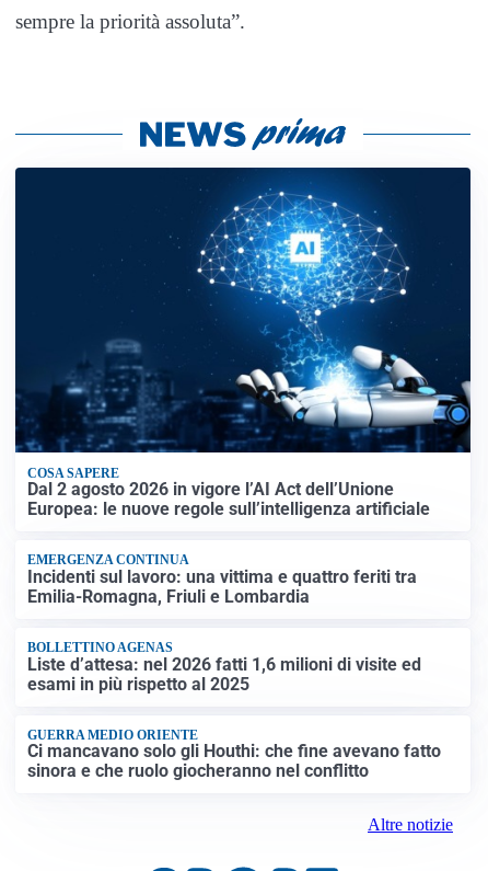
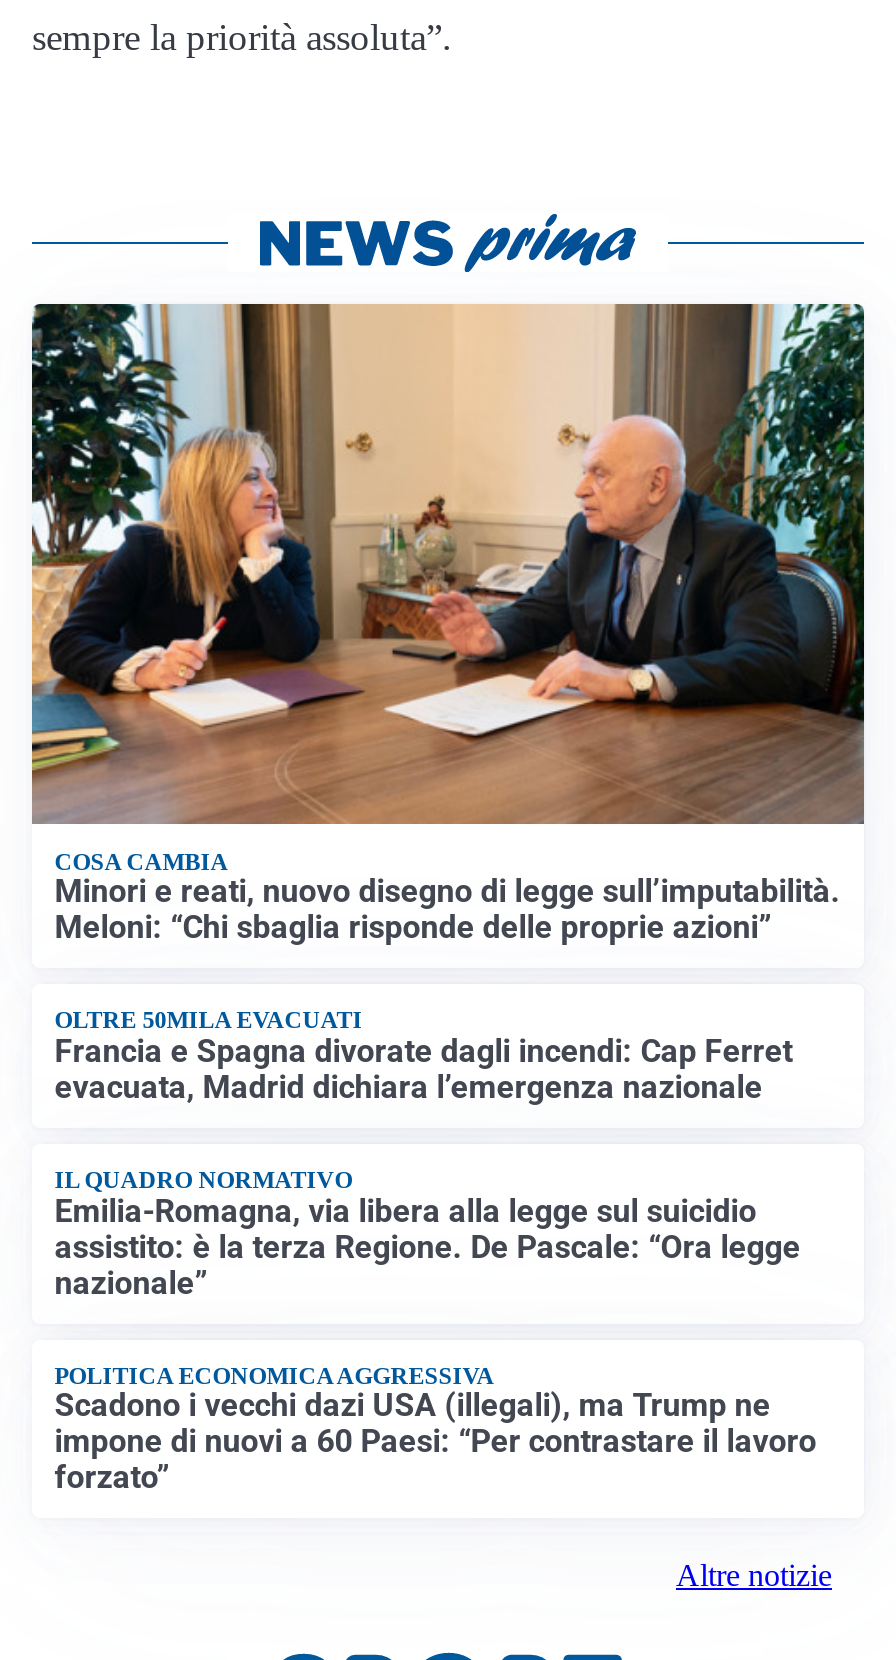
[14,167,472,519] [image] | COSA SAPERE | Dal 2 agosto 2026 in vigore l’AI Act dell’Unione | Europea: le nuove regole sull’intelligenza artificiale -> [30,302,866,946] [image] | COSA CAMBIA | Minori e reati, nuovo disegno di legge sull’imputabilità. | Meloni: “Chi sbaglia risponde delle proprie azioni”
[28,553,417,607] EMERGENZA CONTINUA | Incidenti sul lavoro: una vittima e quattro feriti tra | Emilia-Romagna, Friuli e Lombardia -> [54,1007,792,1106] OLTRE 50MILA EVACUATI | Francia e Spagna divorate dagli incendi: Cap Ferret | evacuata, Madrid dichiara l’emergenza nazionale
[28,640,421,694] BOLLETTINO AGENAS | Liste d’attesa: nel 2026 fatti 1,6 milioni di visite ed | esami in più rispetto al 2025 -> [54,1166,800,1301] IL QUADRO NORMATIVO | Emilia-Romagna, via libera alla legge sul suicidio | assistito: è la terza Regione. De Pascale: “Ora legge | nazionale”
[28,727,441,781] GUERRA MEDIO ORIENTE | Ci mancavano solo gli Houthi: che fine avevano fatto | sinora e che ruolo giocheranno nel conflitto -> [54,1362,816,1497] POLITICA ECONOMICA AGGRESSIVA | Scadono i vecchi dazi USA (illegali), ma Trump ne | impone di nuovi a 60 Paesi: “Per contrastare il lavoro | forzato”

